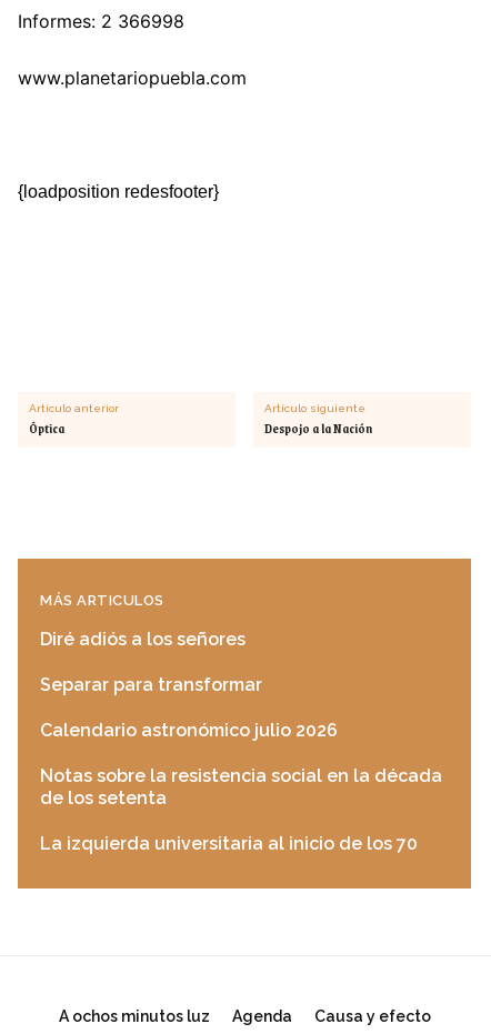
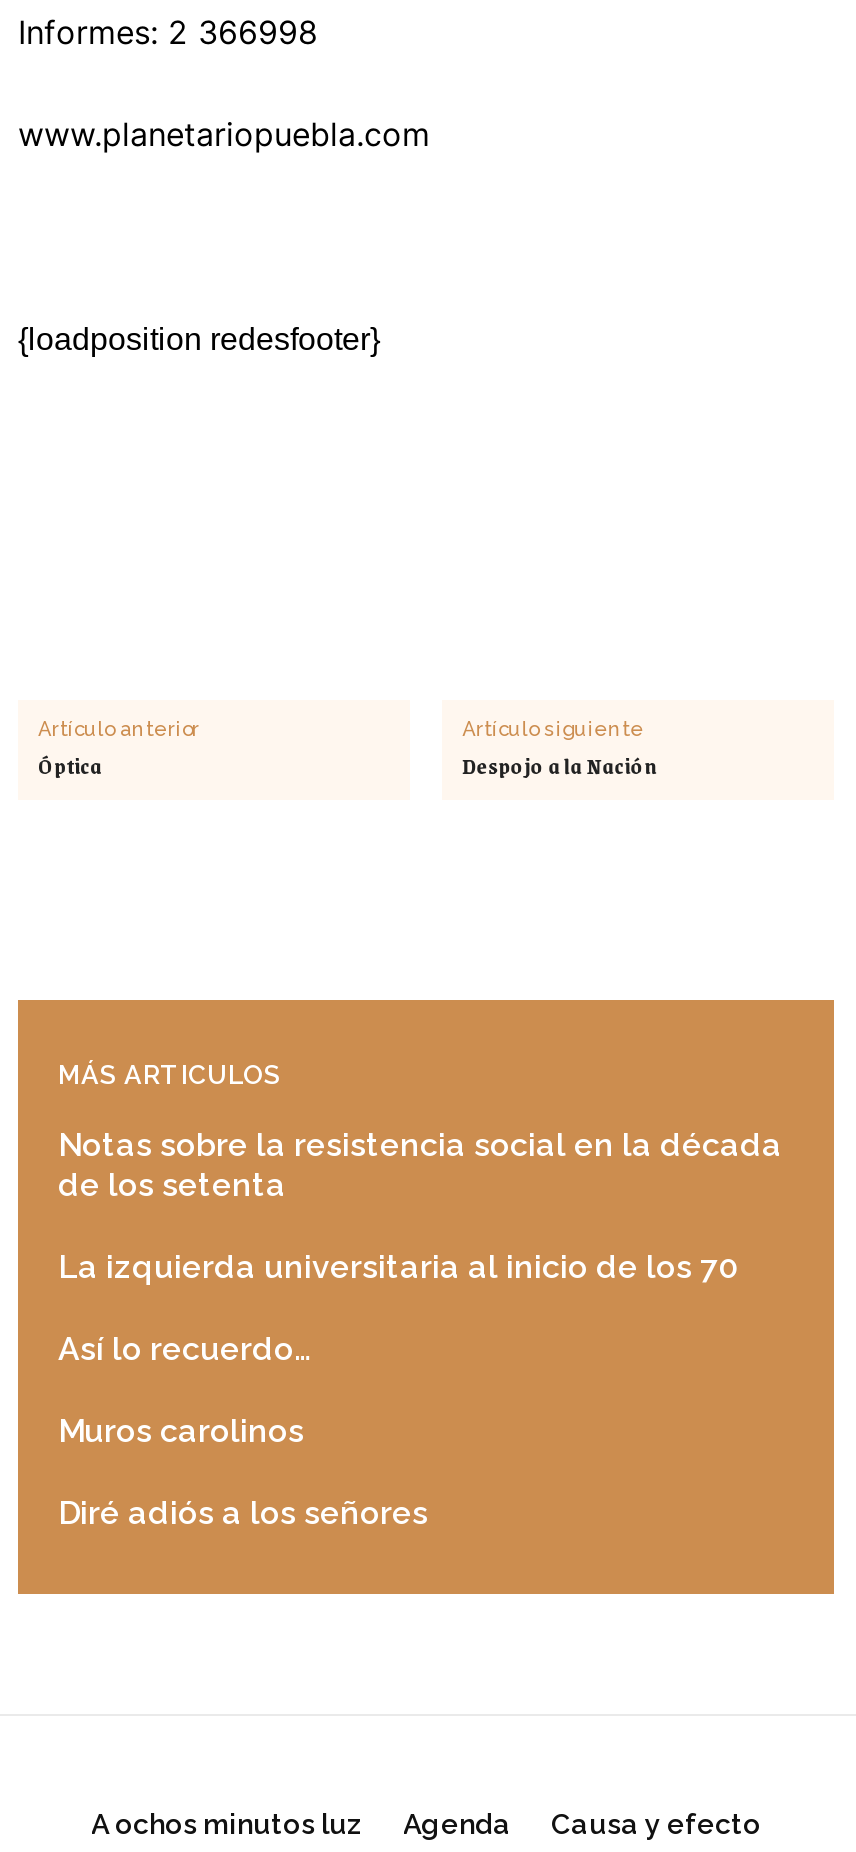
moved [40,629,245,650] -> [58,1494,428,1532]: Diré adiós a los señores
[40,674,338,741] Separar para transformar | Calendario astronómico julio 2026 -> none
moved [40,765,442,854] -> [58,1126,782,1286]: Notas sobre la resistencia social en la década | de los setenta | La izquierda universitaria al inicio de los 70
none -> [58,1330,310,1450] Así lo recuerdo… | Muros carolinos

